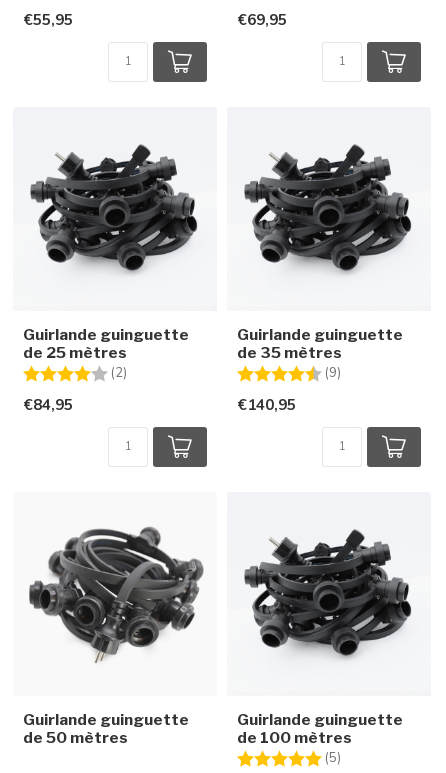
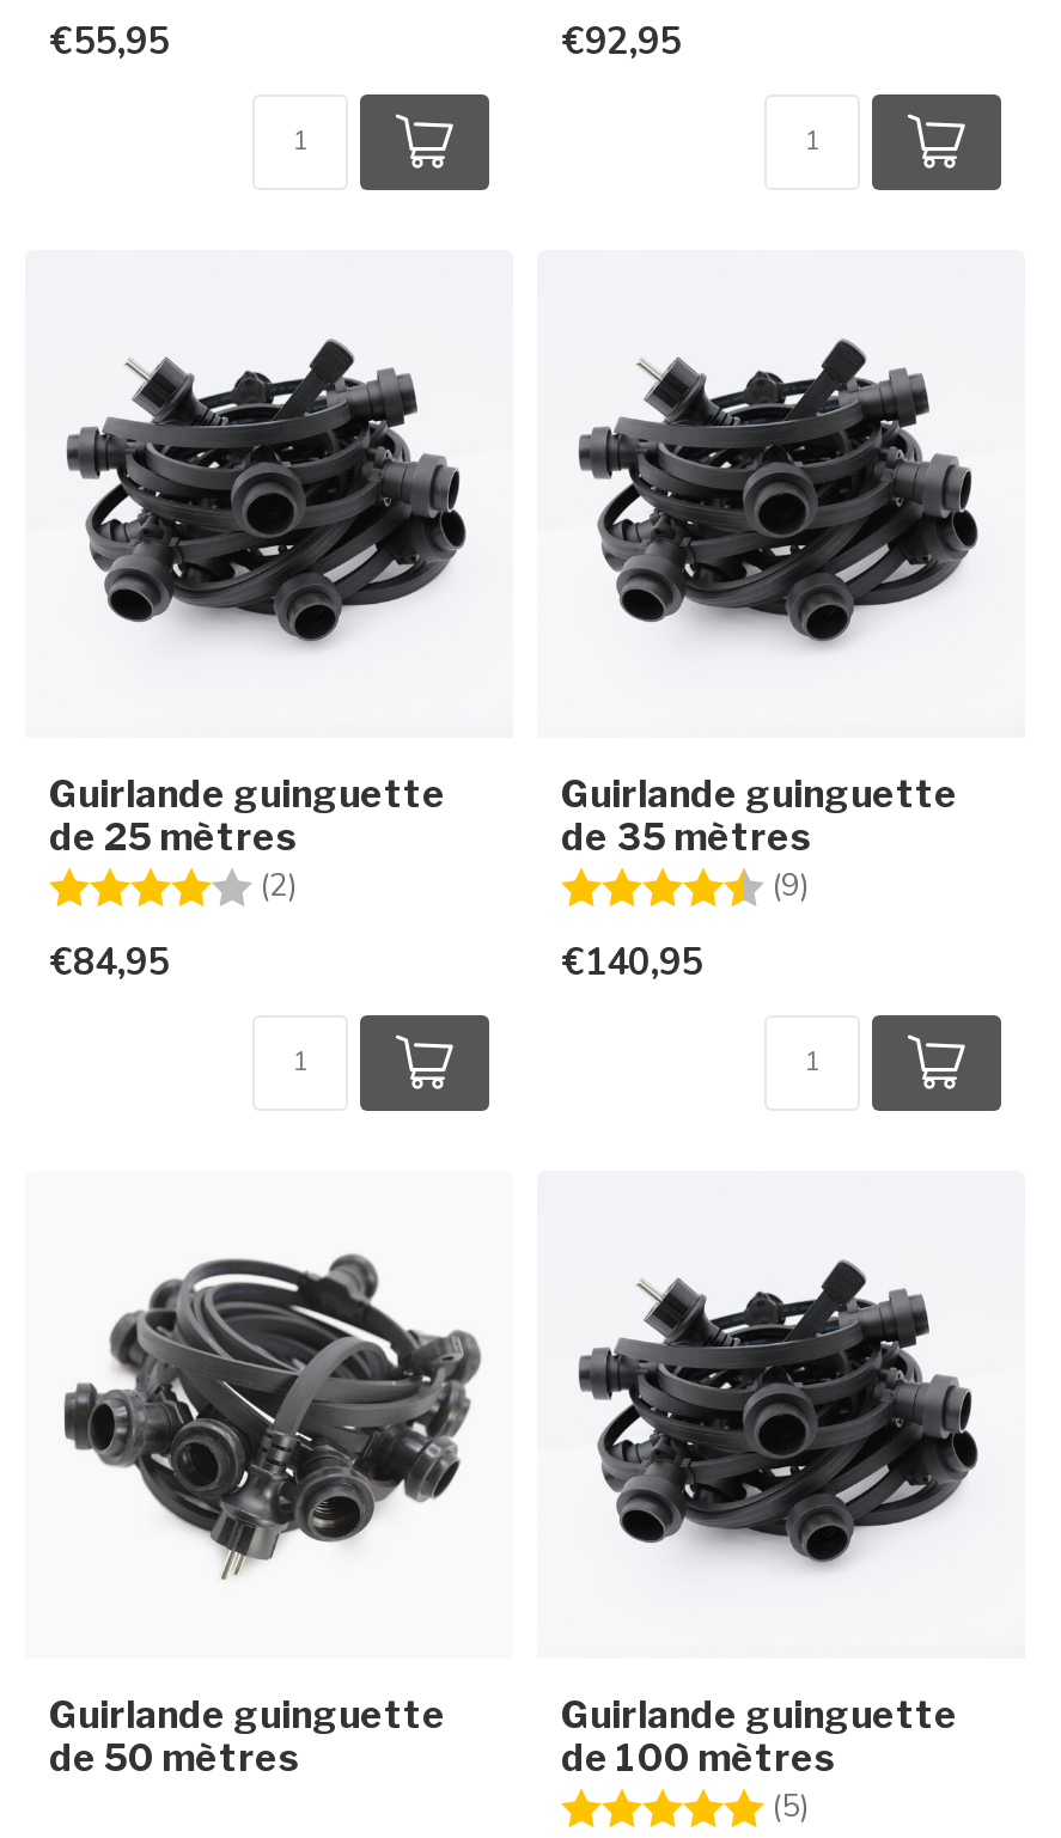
[237,9,287,30] €69,95 -> [561,15,681,65] €92,95

